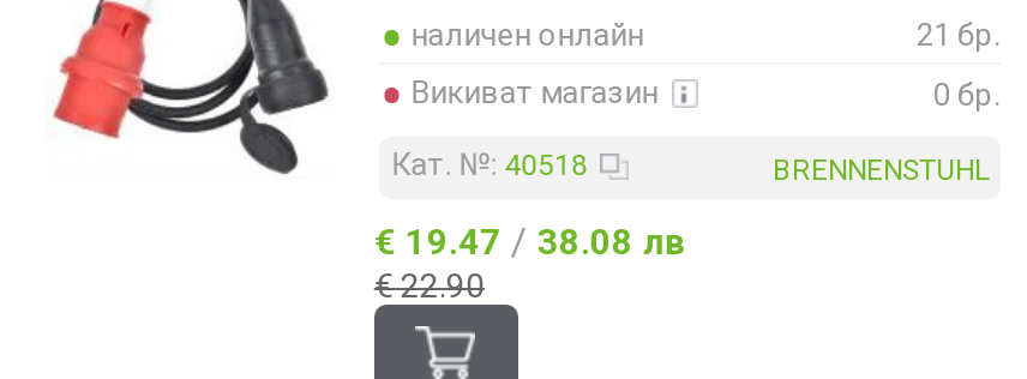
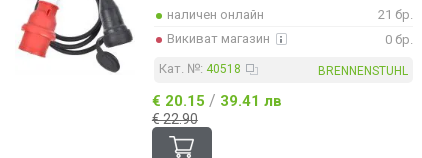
[374,217,686,263] € 19.47 / 38.08 лв -> [152,90,282,109] € 20.15 / 39.41 лв

